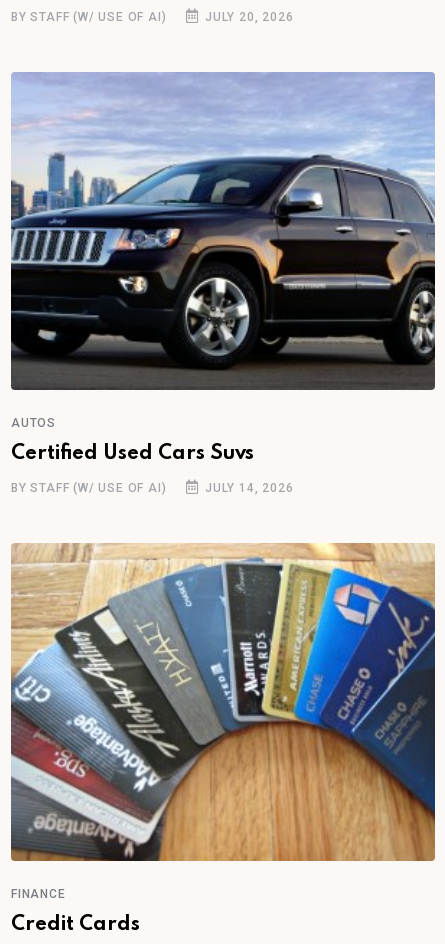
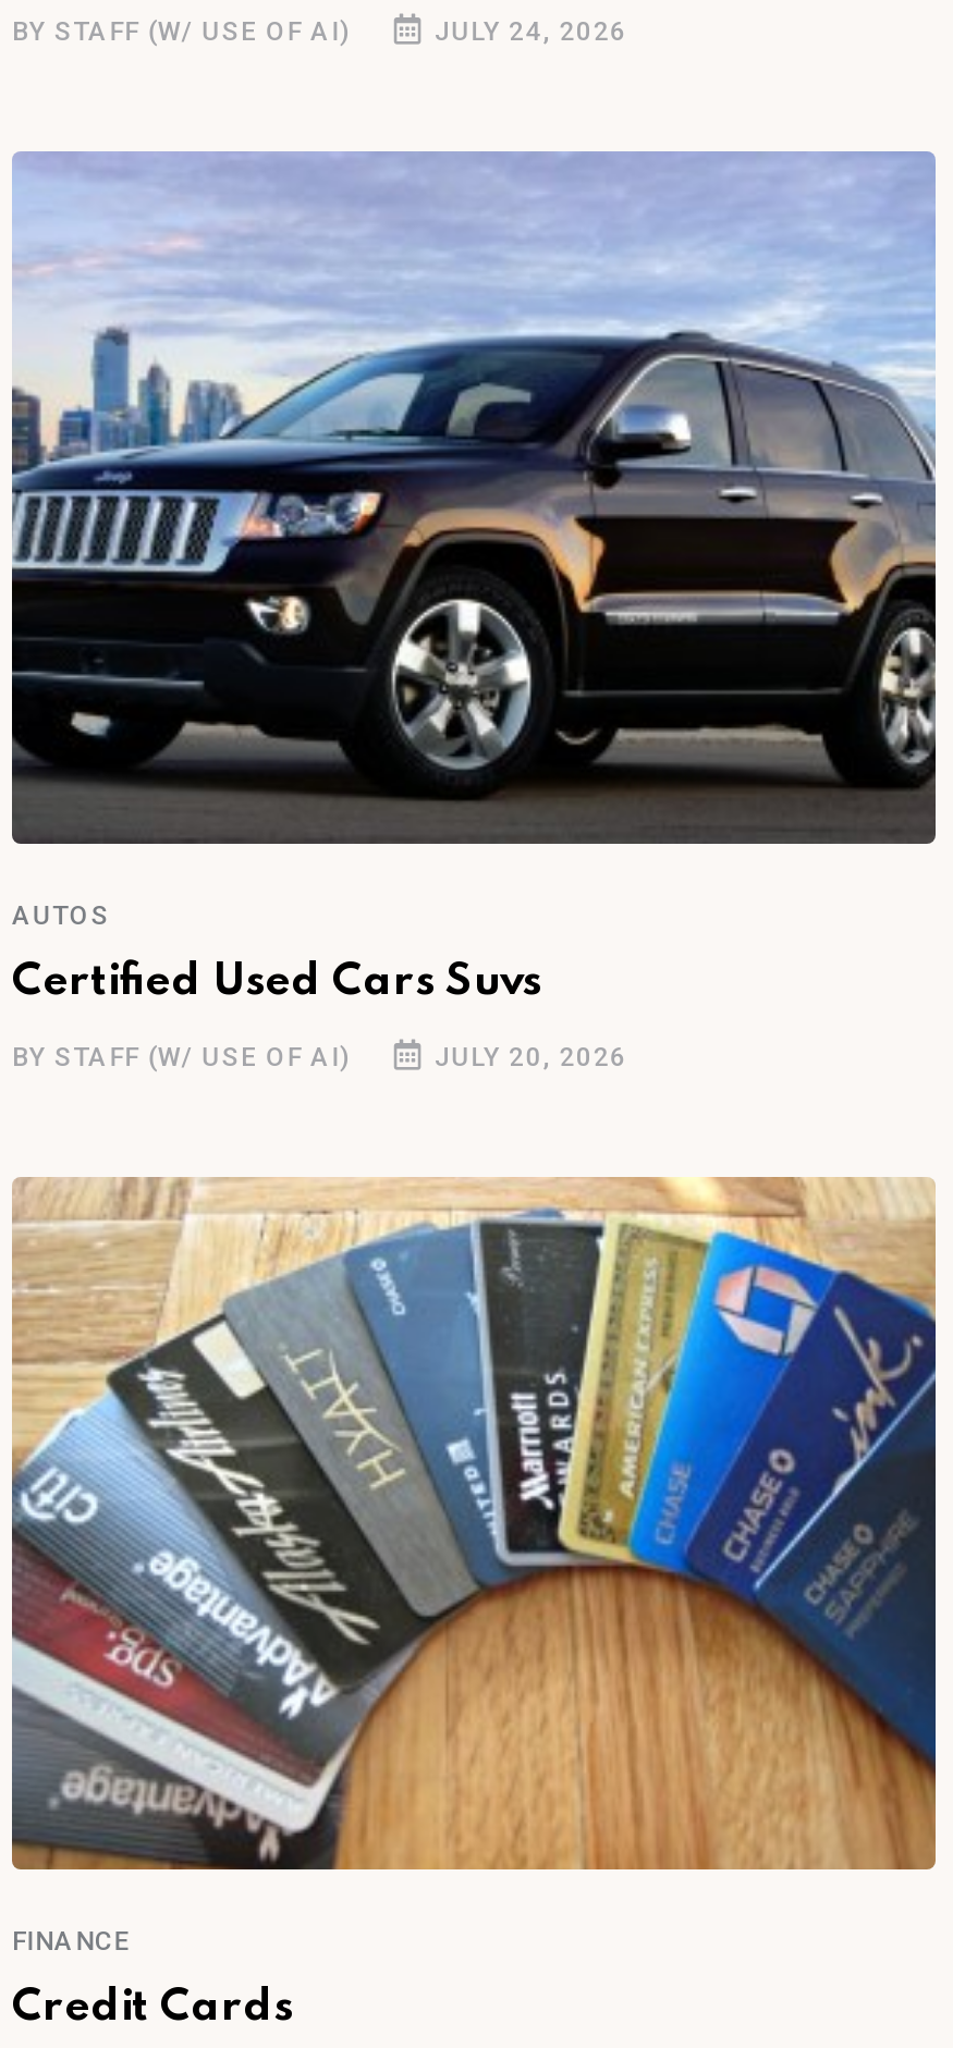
[201,10,293,24] JULY 20, 2026 -> [426,17,627,47] JULY 24, 2026
[201,481,293,495] JULY 14, 2026 -> [426,1042,627,1073] JULY 20, 2026

